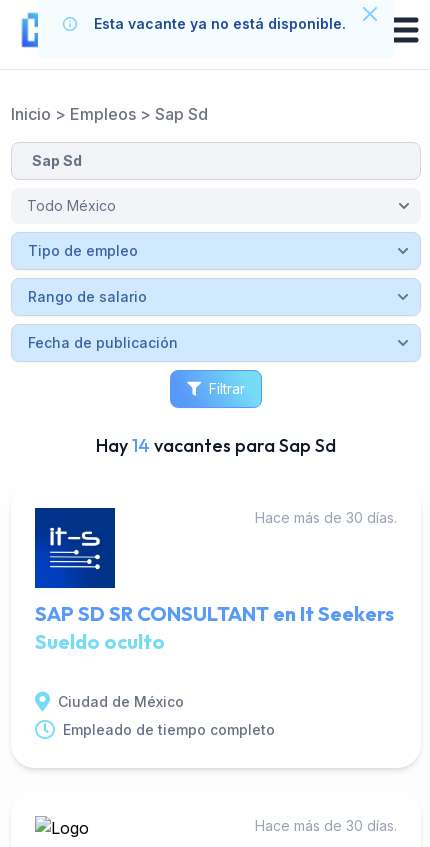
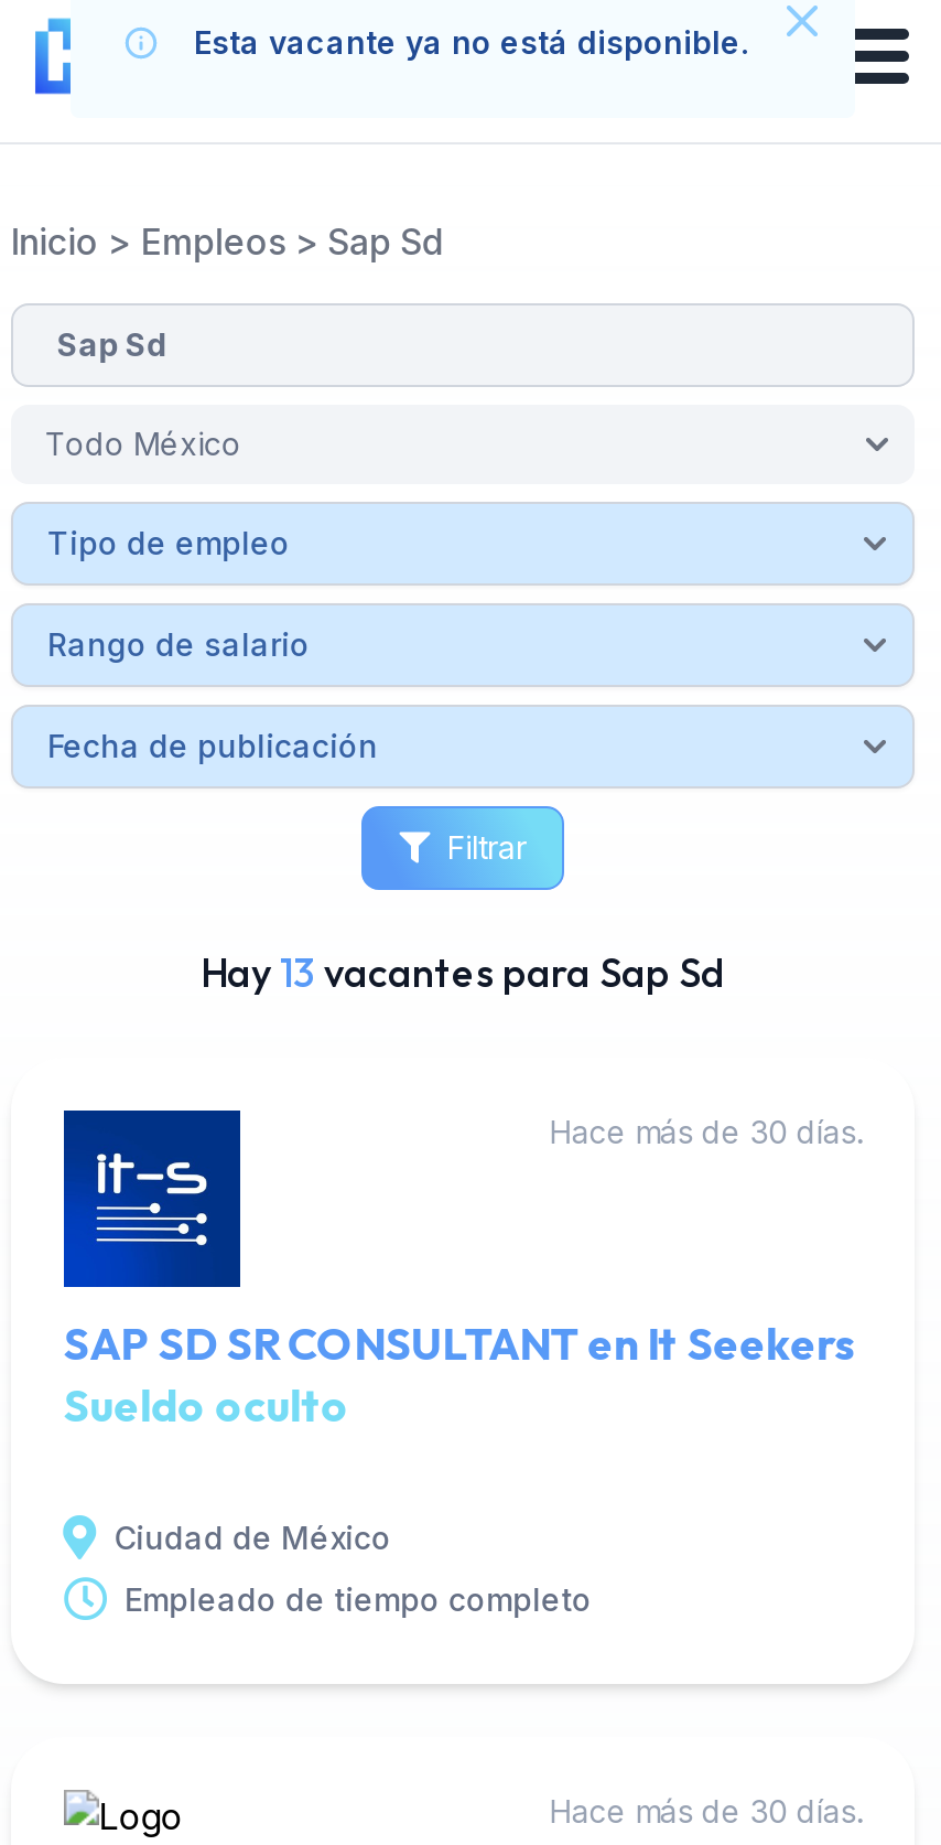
[96,434,336,457] Hay 14 vacantes para Sap Sd -> [201,947,725,998] Hay 13 vacantes para Sap Sd

